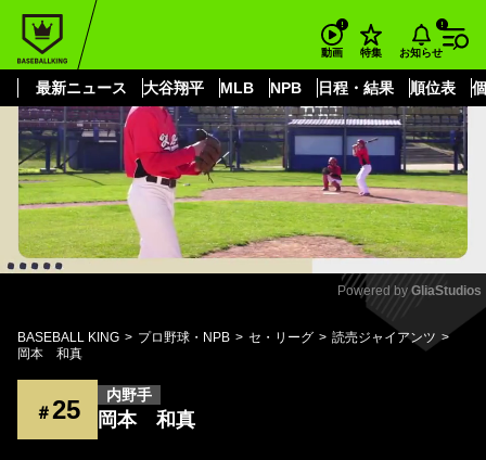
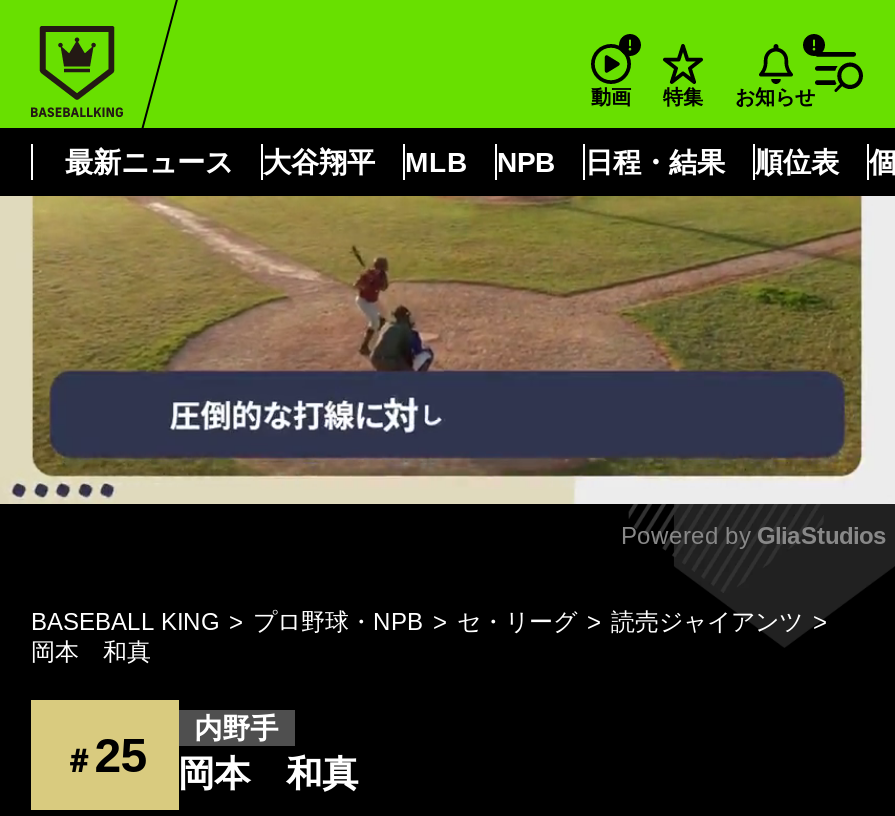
[17,105,469,259] [image] -> [31,194,863,478] [image]

